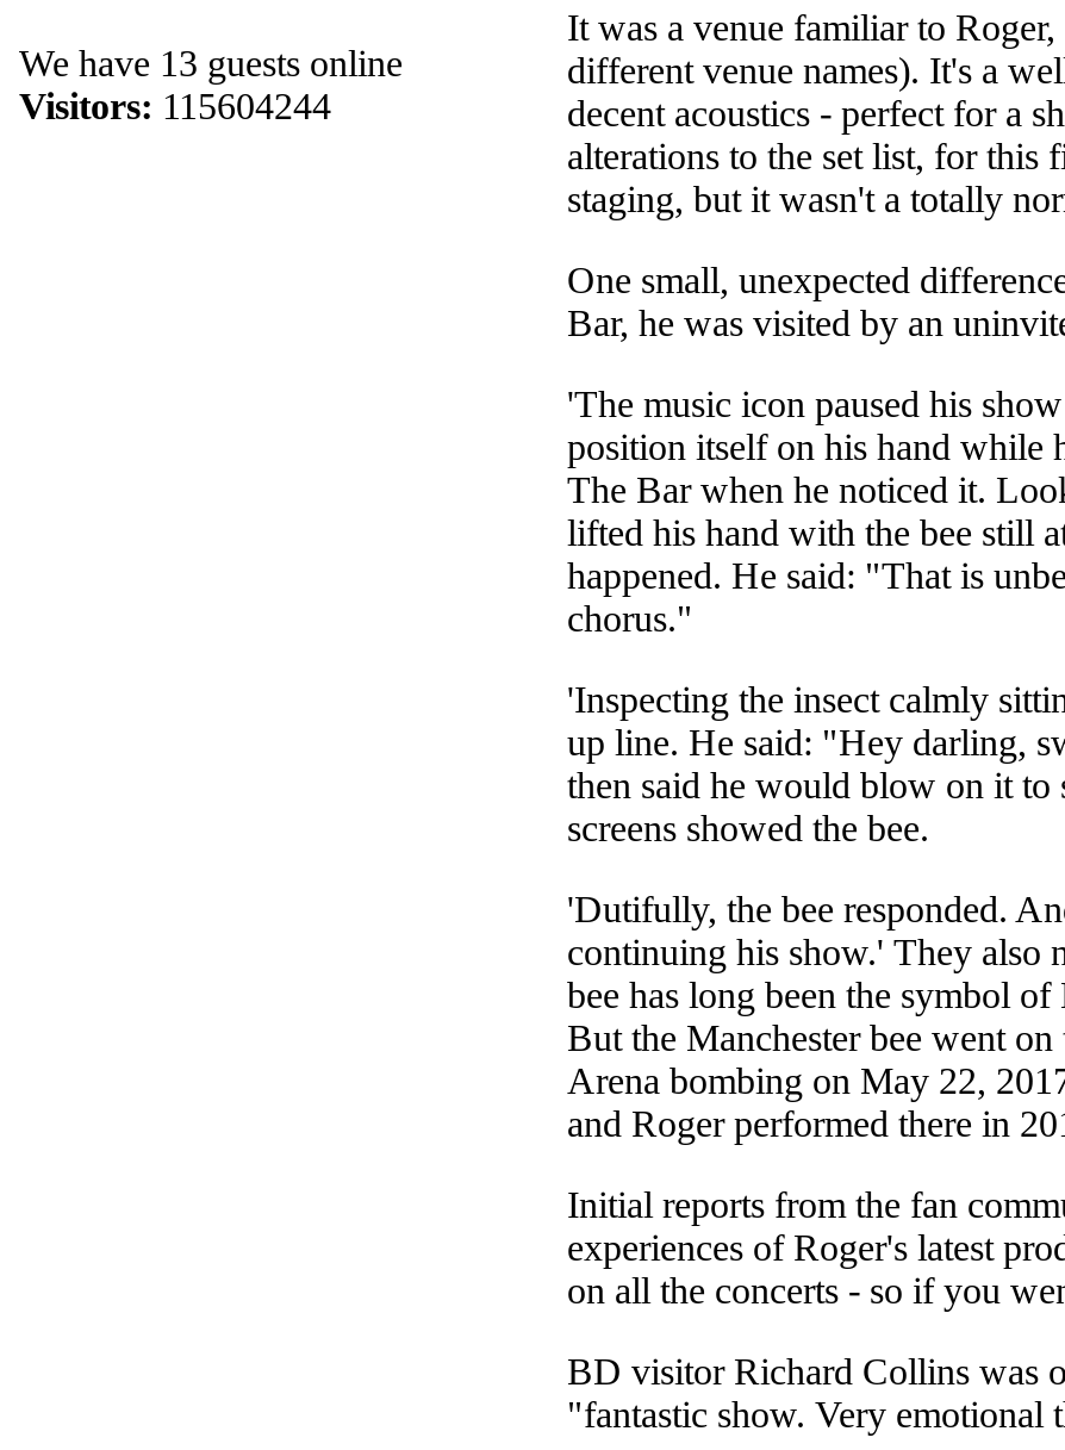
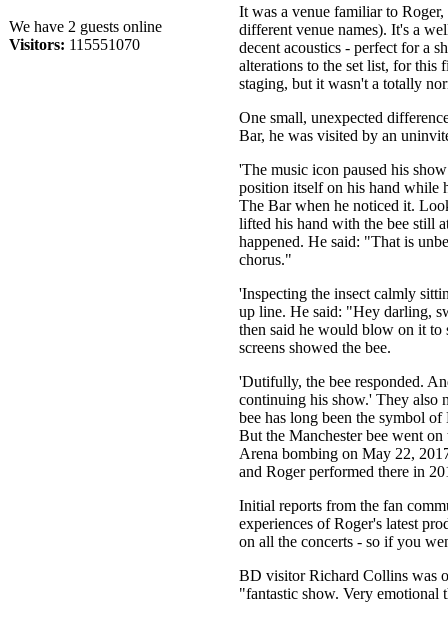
[19,43,403,83] We have 13 guests online -> [9,18,162,35] We have 2 guests online
[19,86,331,126] Visitors: 115604244 -> [9,36,140,53] Visitors: 115551070

